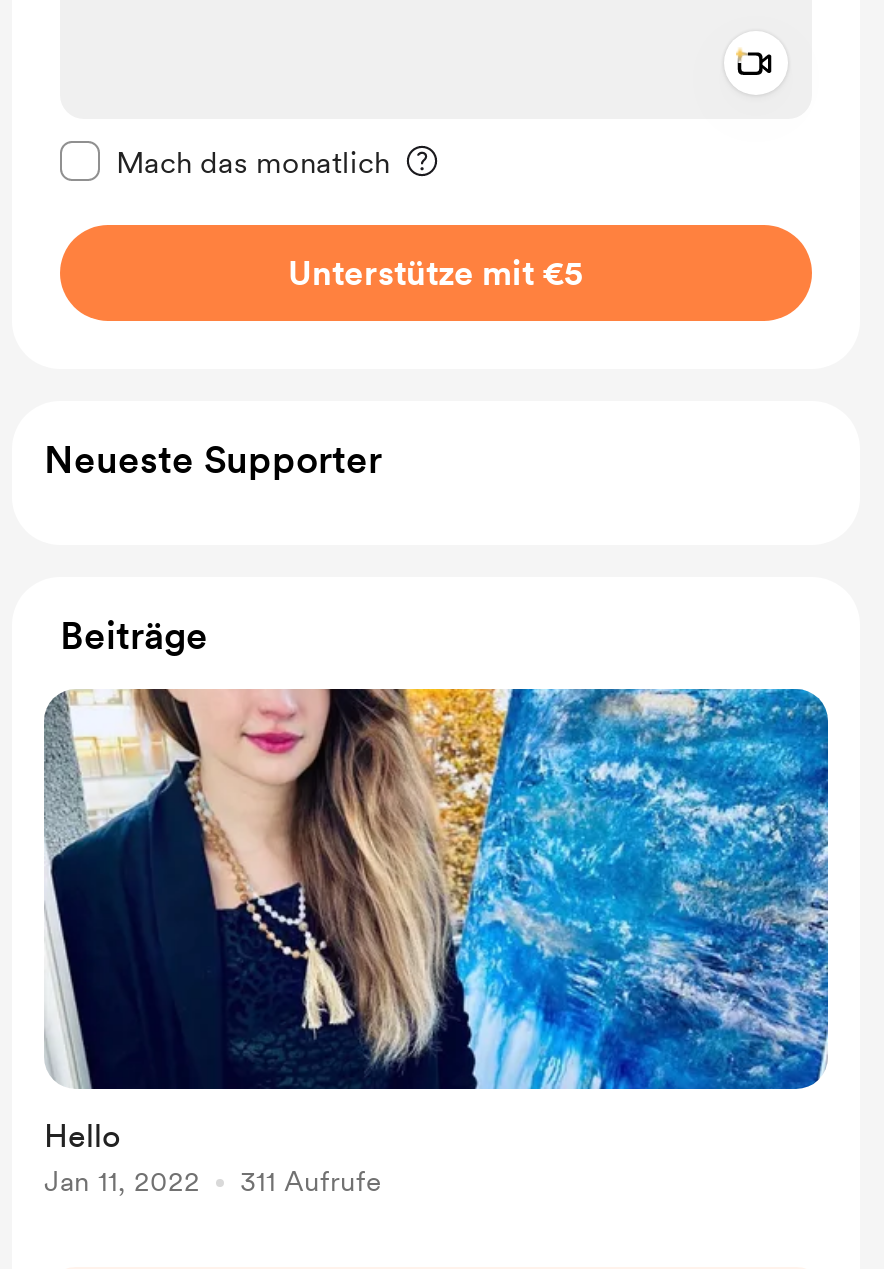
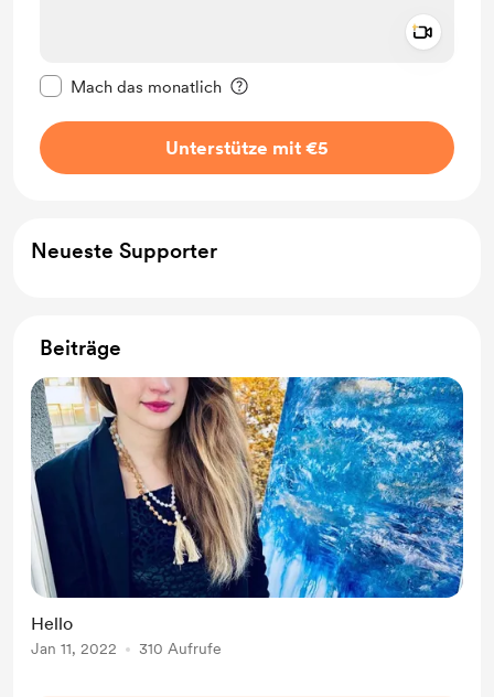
[44,1165,382,1197] Jan 11, 2022 311 Aufrufe -> [31,640,222,657] Jan 11, 2022 310 Aufrufe

